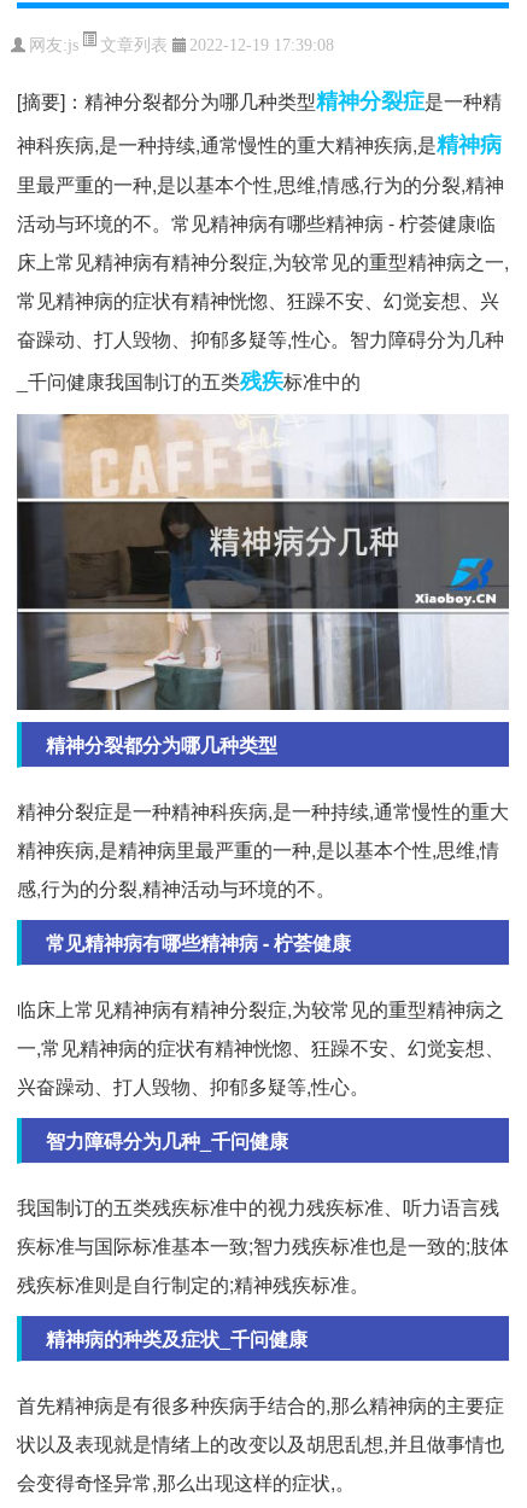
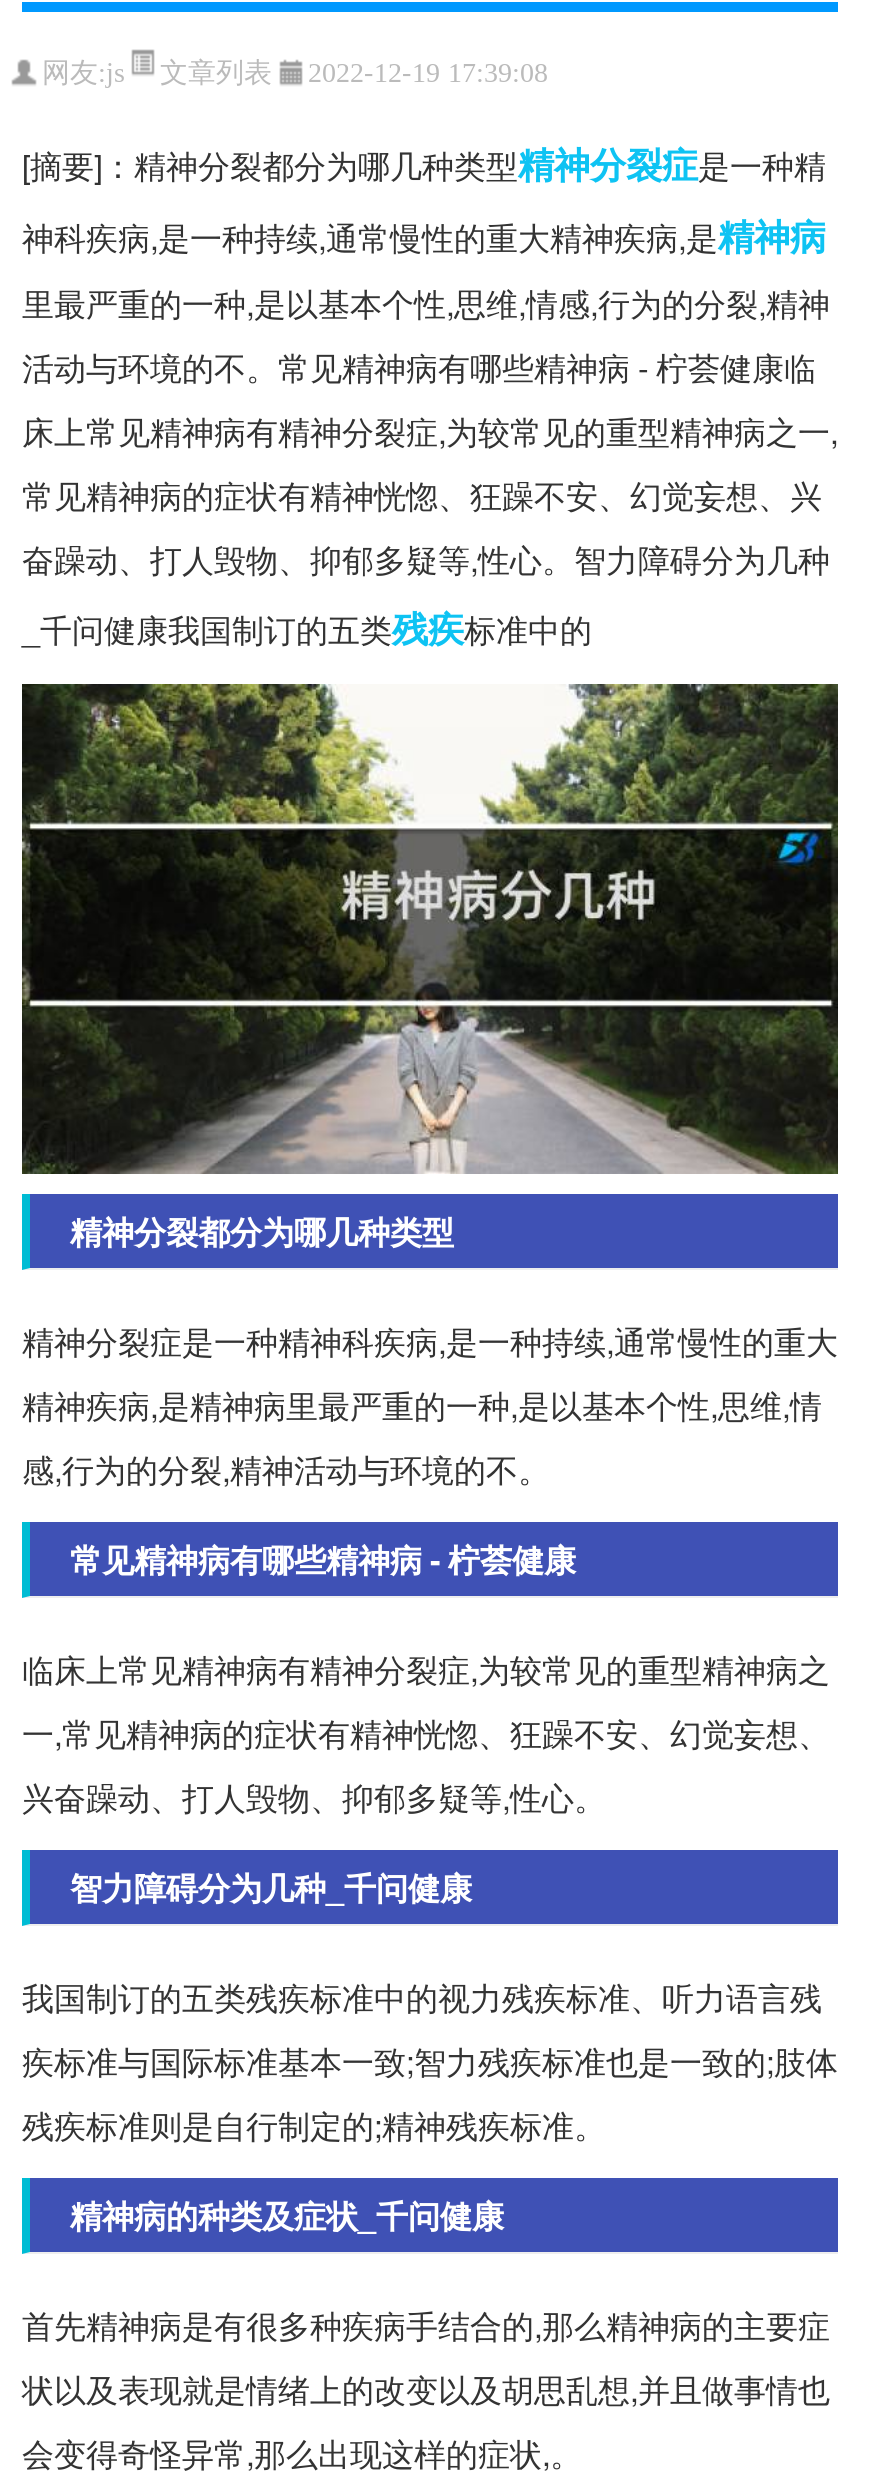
[16,413,509,710] [image] -> [20,682,840,1176] [image]

